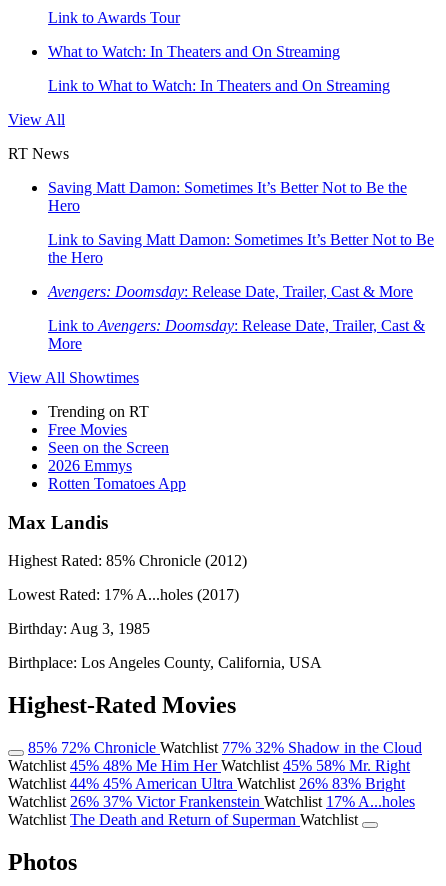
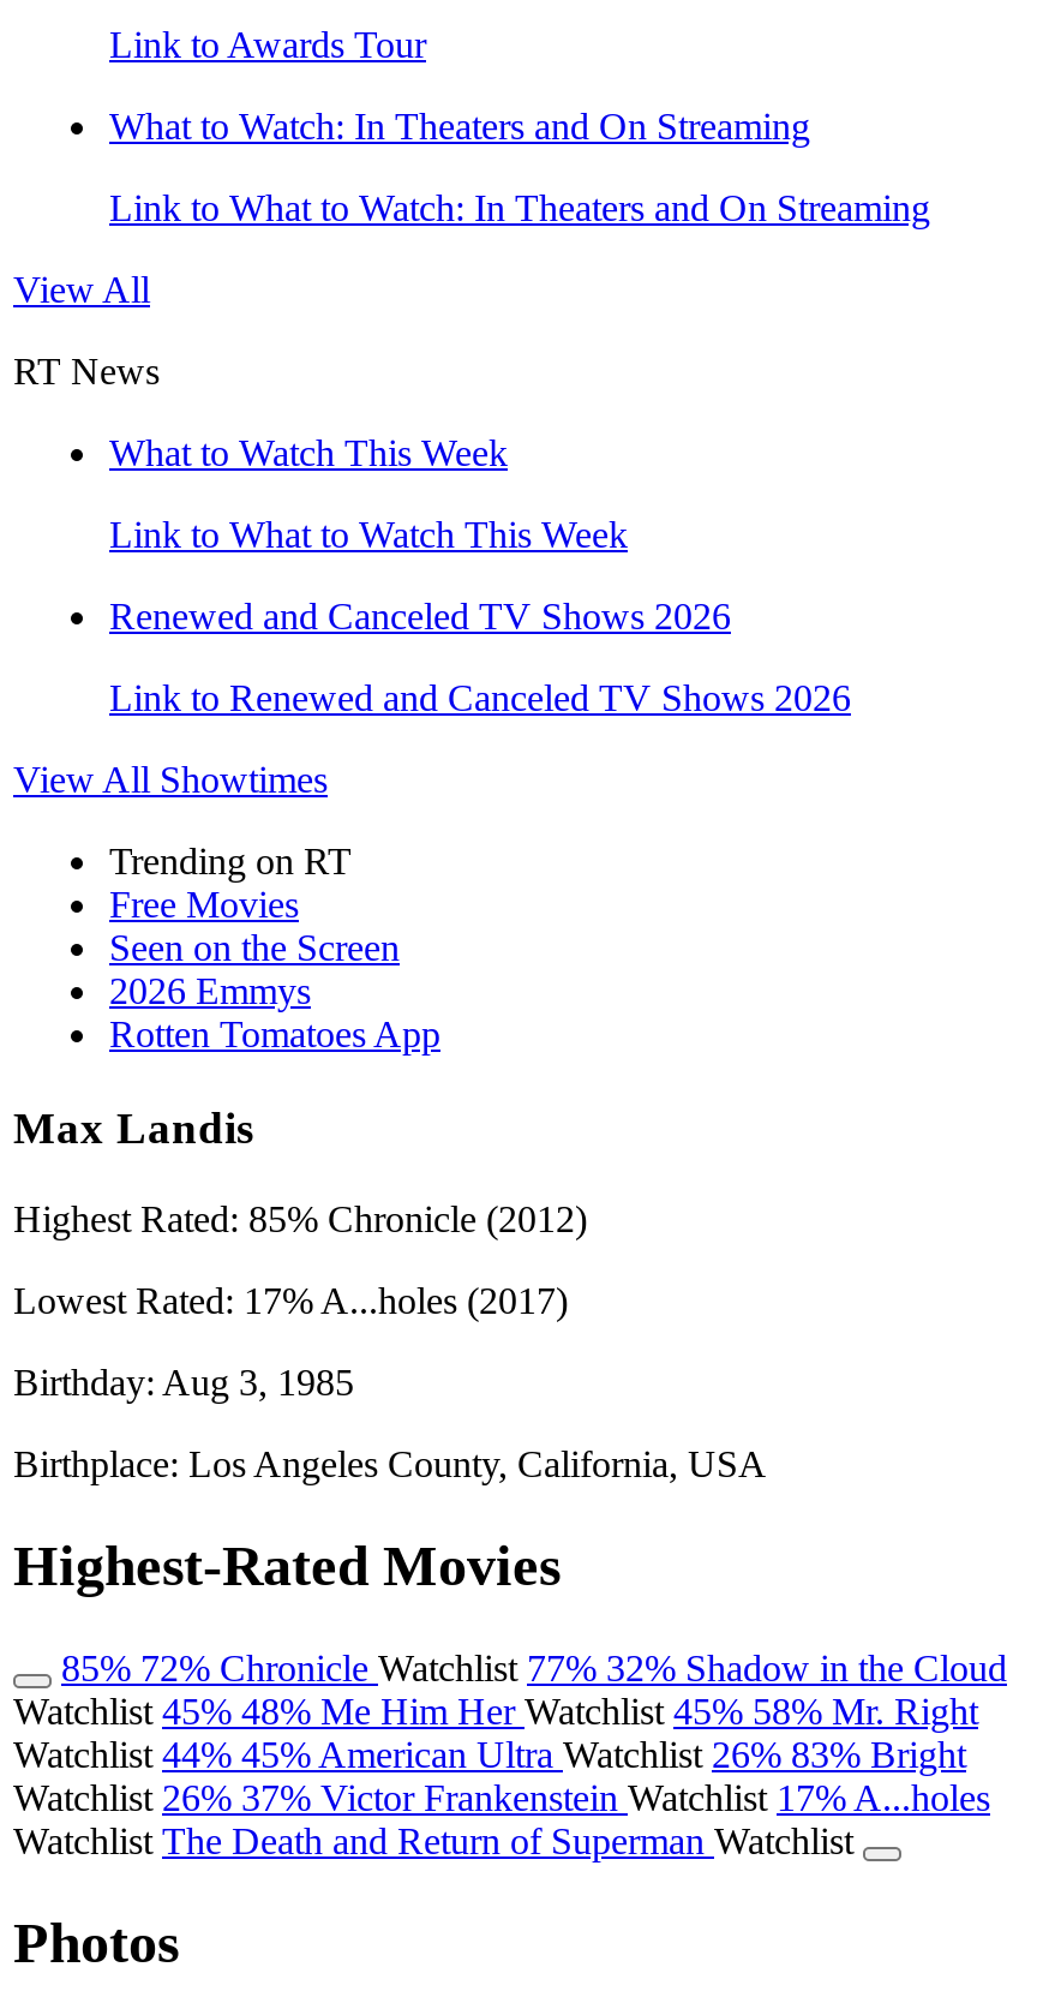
[48,179,407,214] Saving Matt Damon: Sometimes It’s Better Not to Be the | Hero -> [109,432,508,473] What to Watch This Week
[48,231,434,266] Link to Saving Matt Damon: Sometimes It’s Better Not to Be | the Hero -> [109,514,628,555] Link to What to Watch This Week
[48,283,413,300] Avengers: Doomsday: Release Date, Trailer, Cast & More -> [109,596,731,636] Renewed and Canceled TV Shows 2026
[48,317,425,352] Link to Avengers: Doomsday: Release Date, Trailer, Cast & | More -> [109,677,851,718] Link to Renewed and Canceled TV Shows 2026

